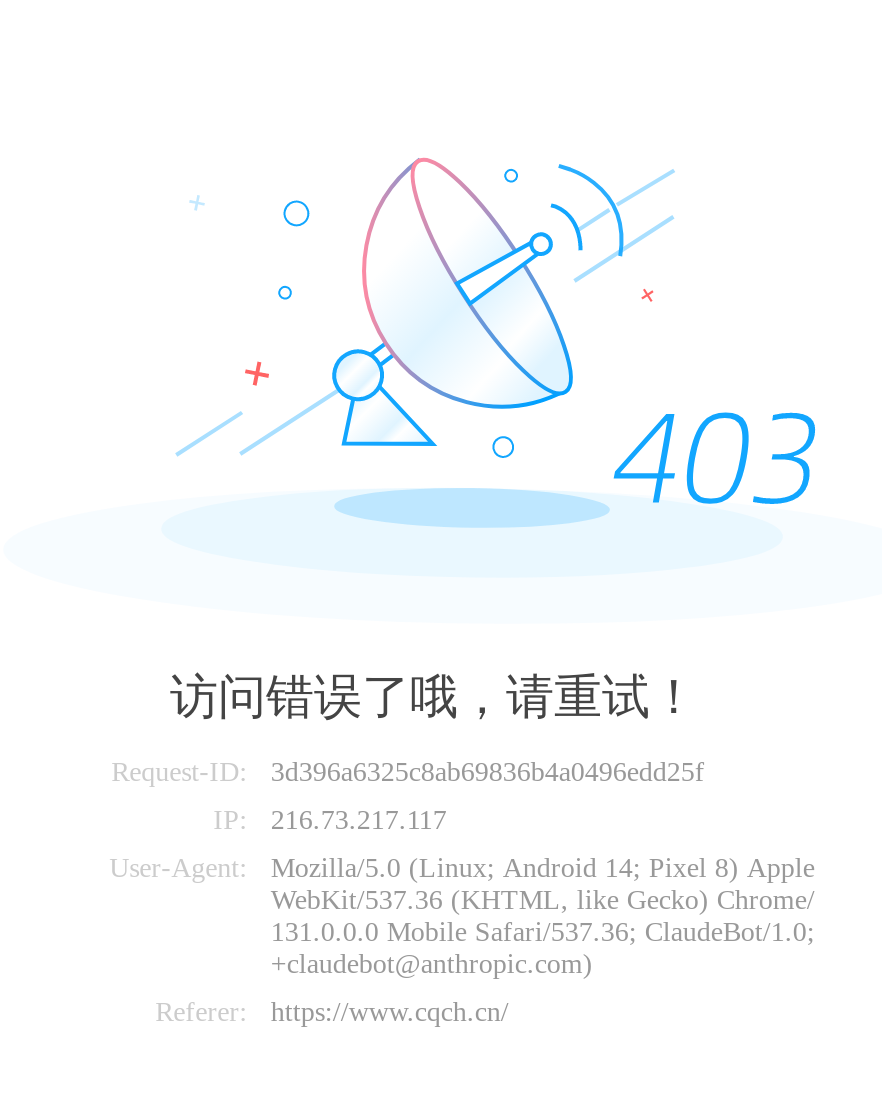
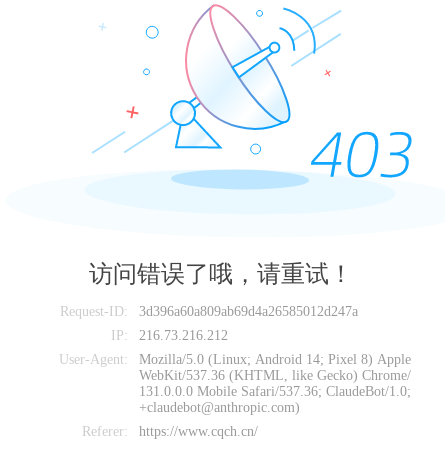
[111,757,705,787] Request-ID: 3d396a6325c8ab69836b4a0496edd25f -> [60,304,358,319] Request-ID: 3d396a60a809ab69d4a26585012d247a
[213,805,447,835] IP: 216.73.217.117 -> [111,328,228,343] IP: 216.73.216.212

